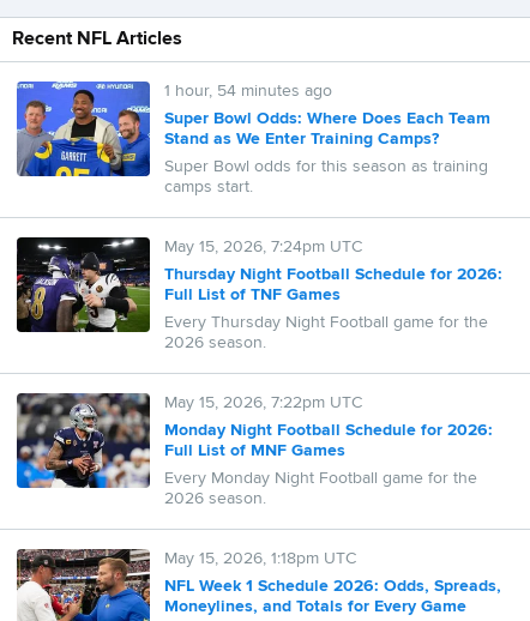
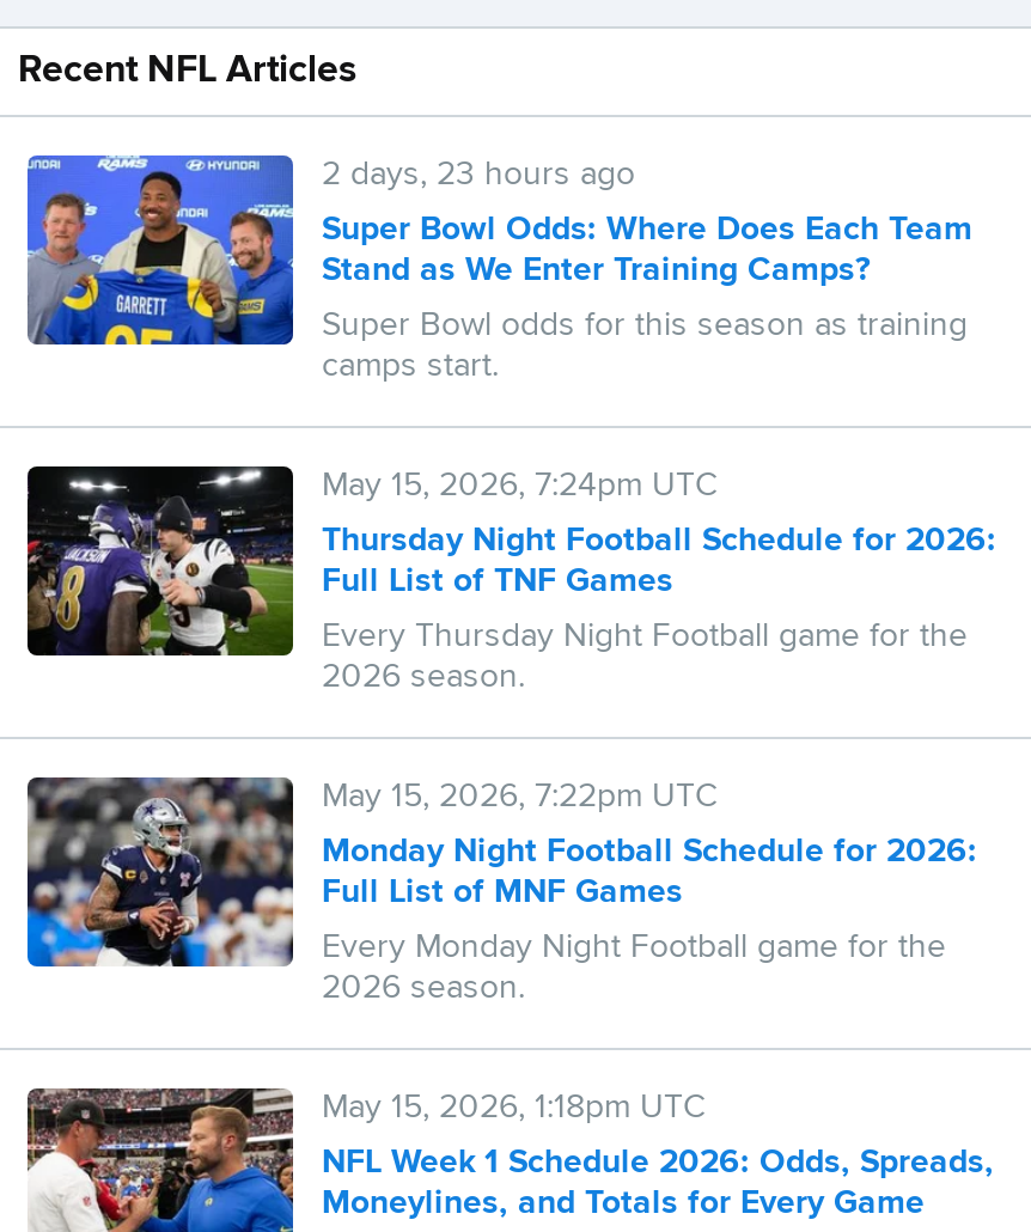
[164,83,332,100] 1 hour, 54 minutes ago -> [322,158,635,191] 2 days, 23 hours ago

